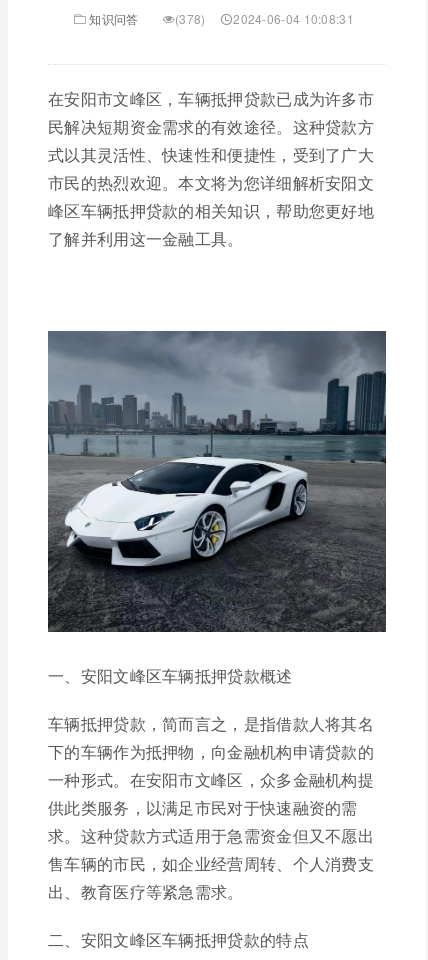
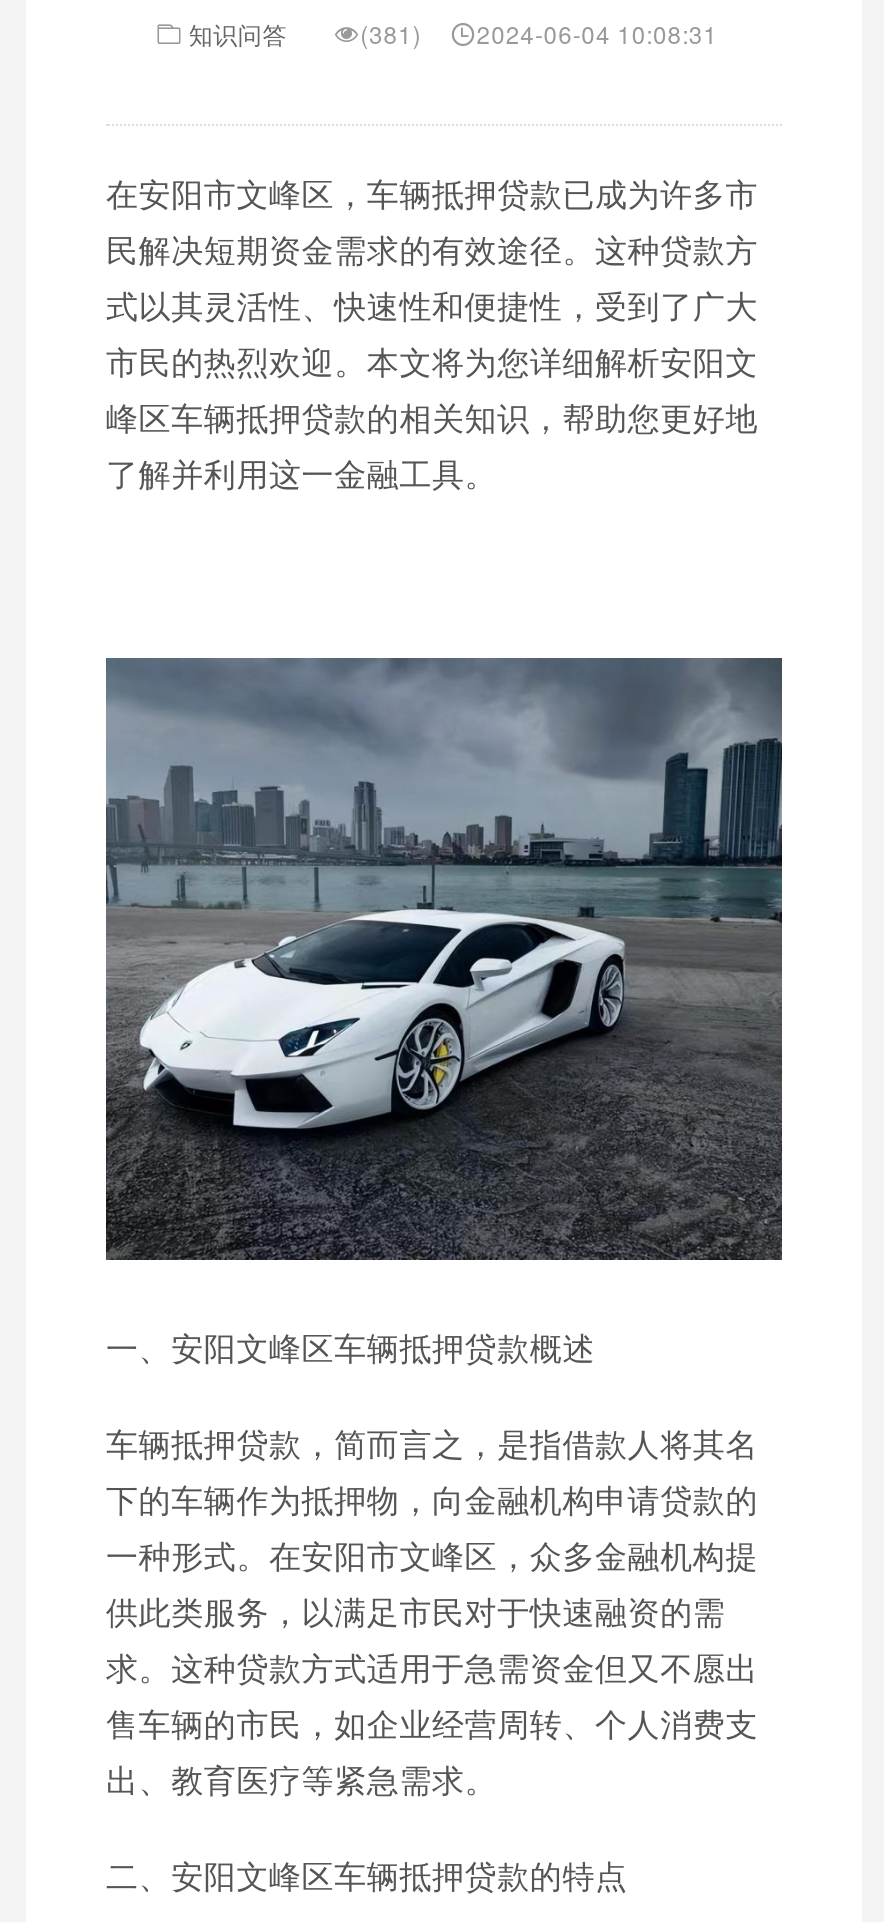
[175,10,354,27] (378) 2024-06-04 10:08:31 -> [360,16,718,50] (381) 2024-06-04 10:08:31

